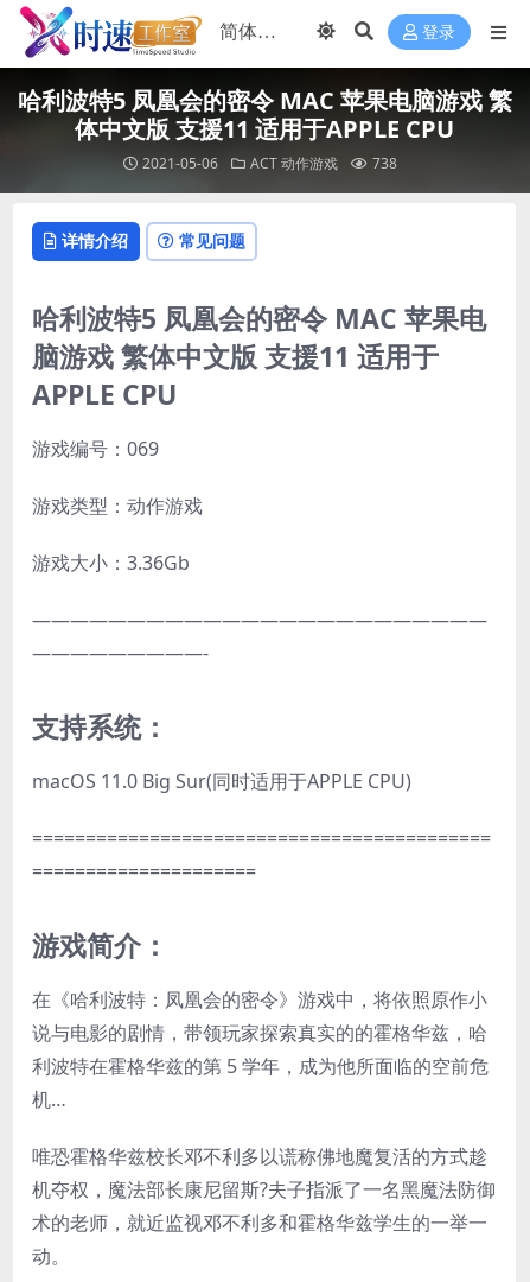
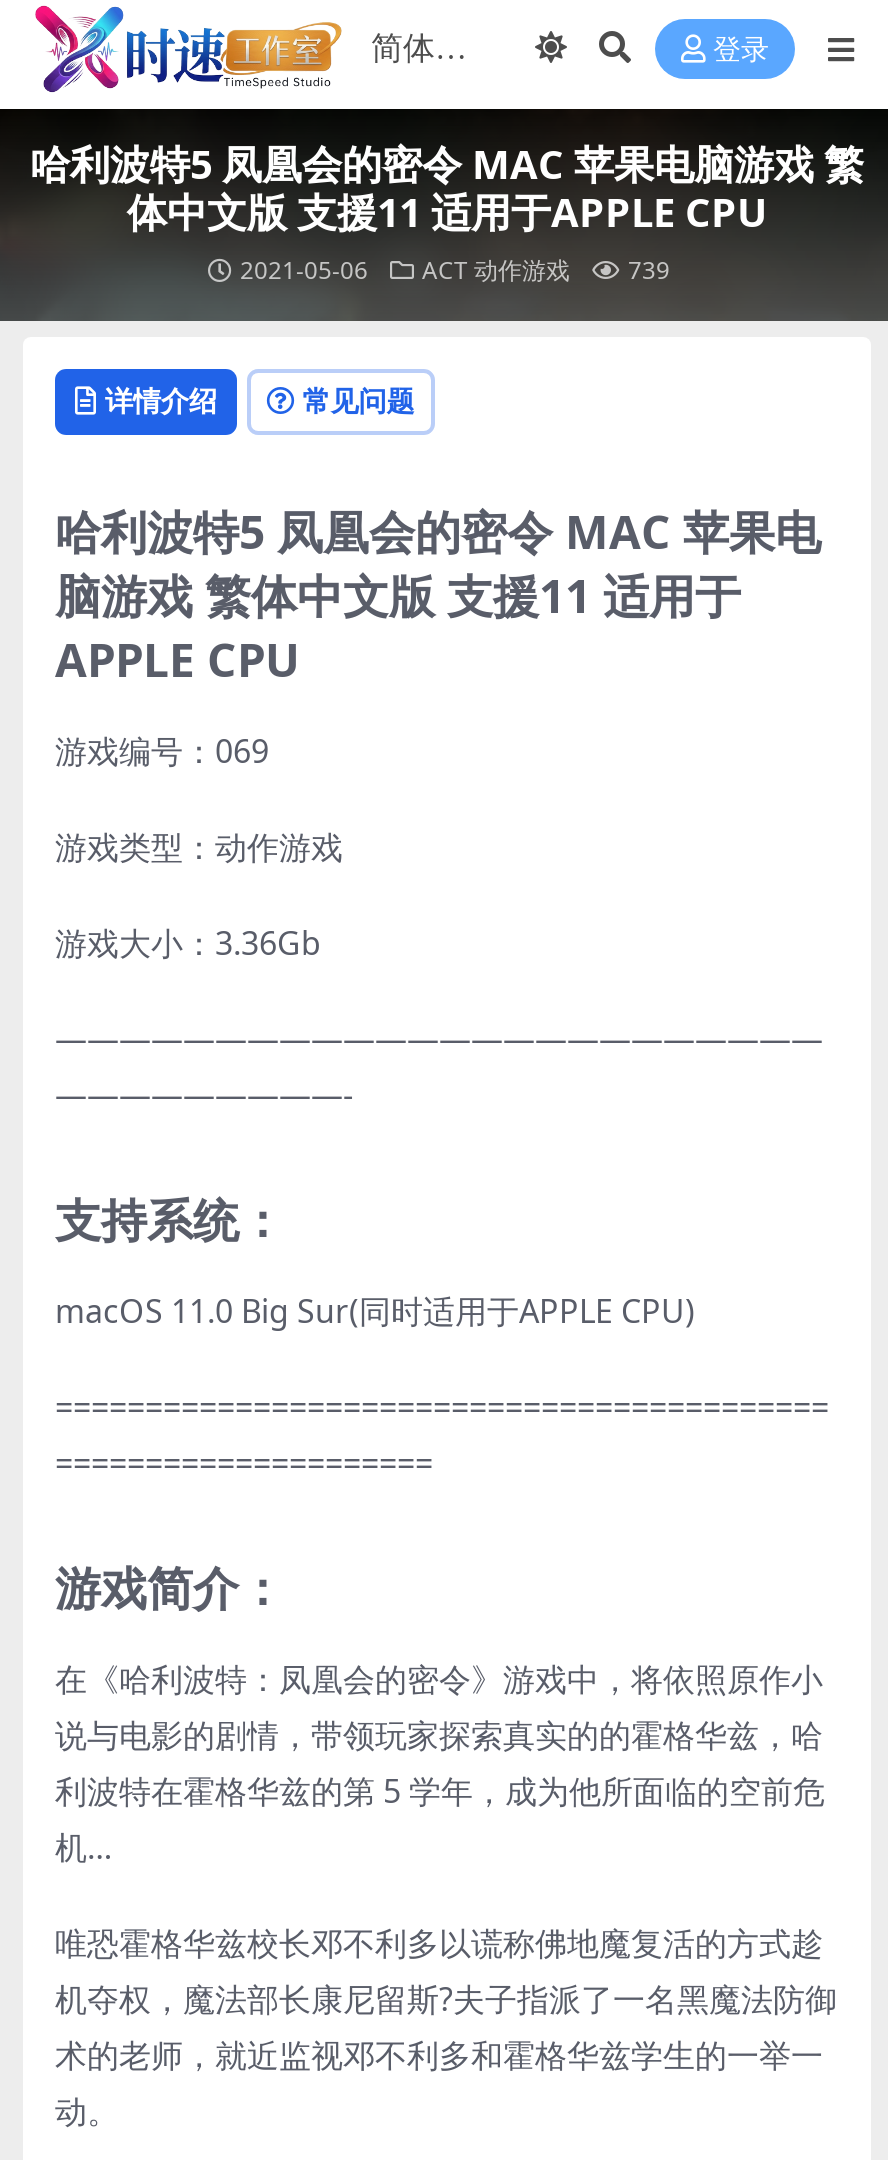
[142,153,397,173] 2021-05-06 ACT 动作游戏 738 -> [240,253,670,287] 2021-05-06 ACT 动作游戏 739

